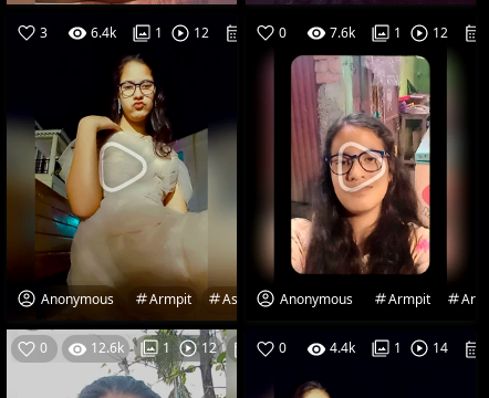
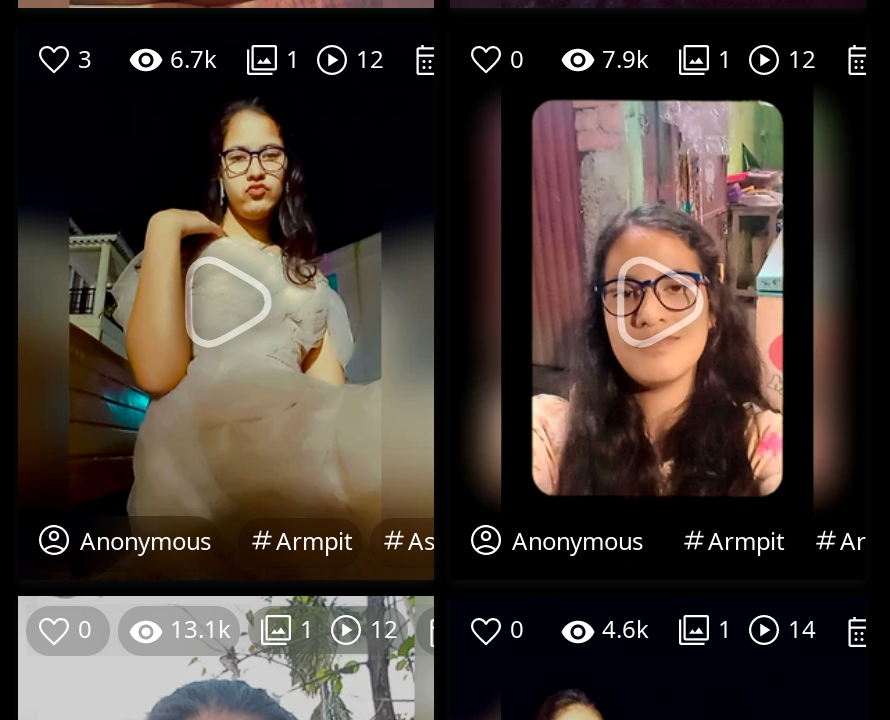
[91,23,116,42] 6.4k -> [170,41,216,75] 6.7k
[330,23,355,42] 7.6k -> [602,41,648,75] 7.9k
[91,338,124,357] 12.6k -> [170,612,230,646] 13.1k
[330,338,355,357] 4.4k -> [602,612,648,646] 4.6k

